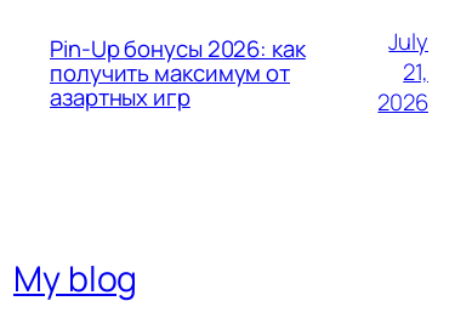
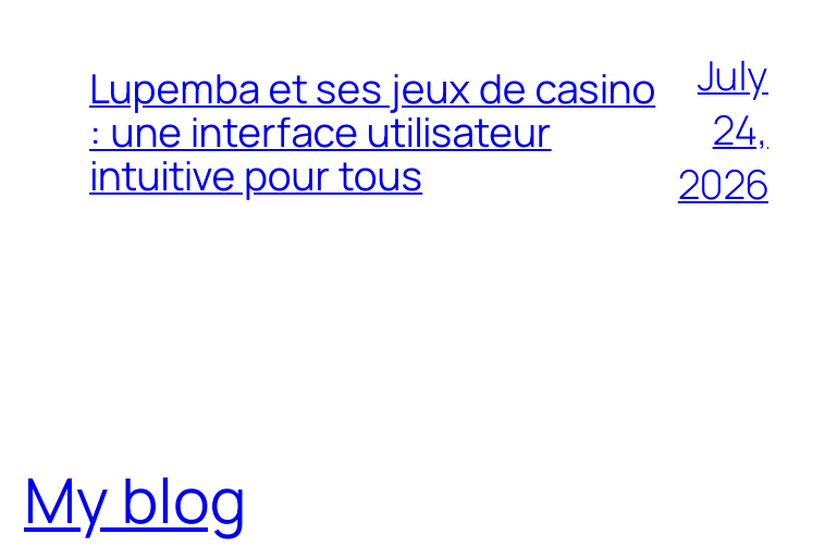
[50,32,305,112] Pin-Up бонусы 2026: как | получить максимум от | азартных игр -> [89,59,655,202] Lupemba et ses jeux de casino | : une interface utilisateur | intuitive pour tous
[403,56,428,87] 21, -> [712,101,768,158] 24,

